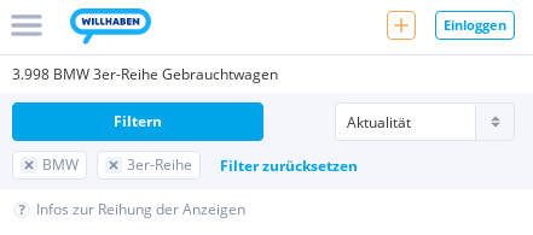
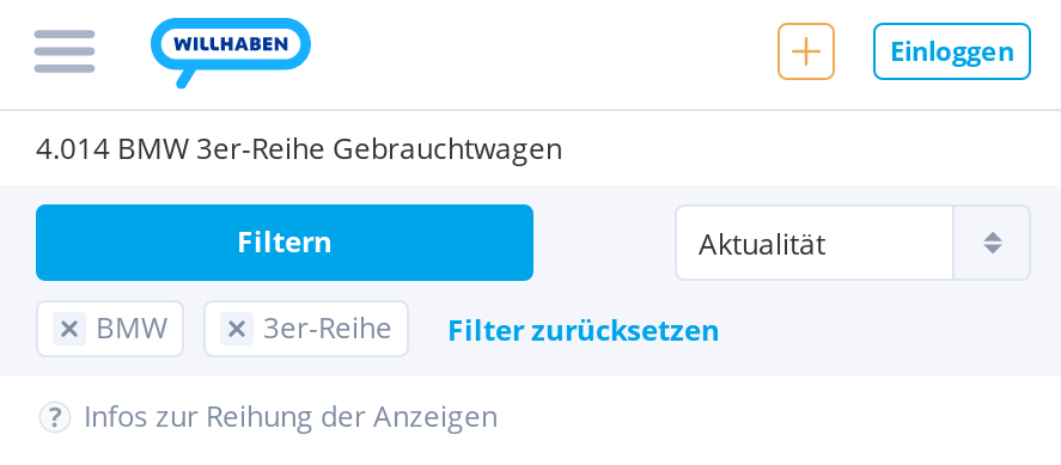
[12,64,278,84] 3.998 BMW 3er-Reihe Gebrauchtwagen -> [36,128,562,169] 4.014 BMW 3er-Reihe Gebrauchtwagen

